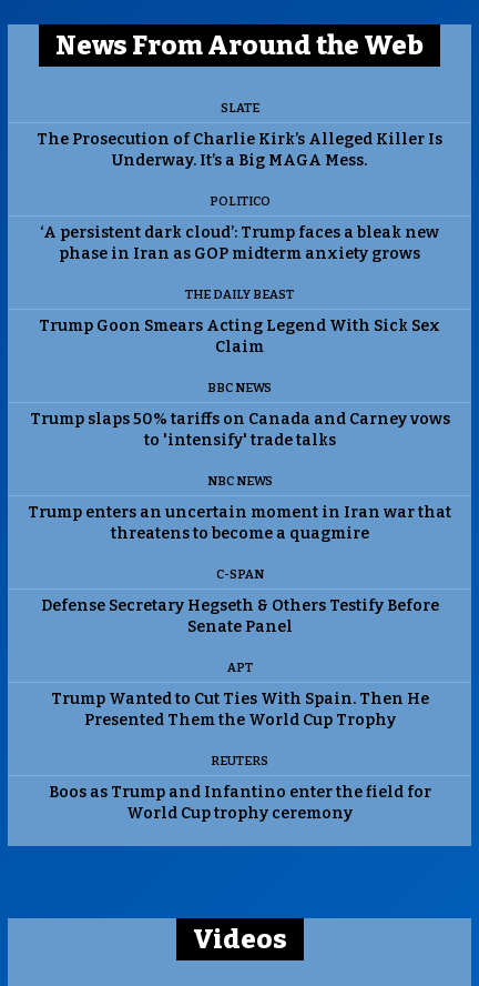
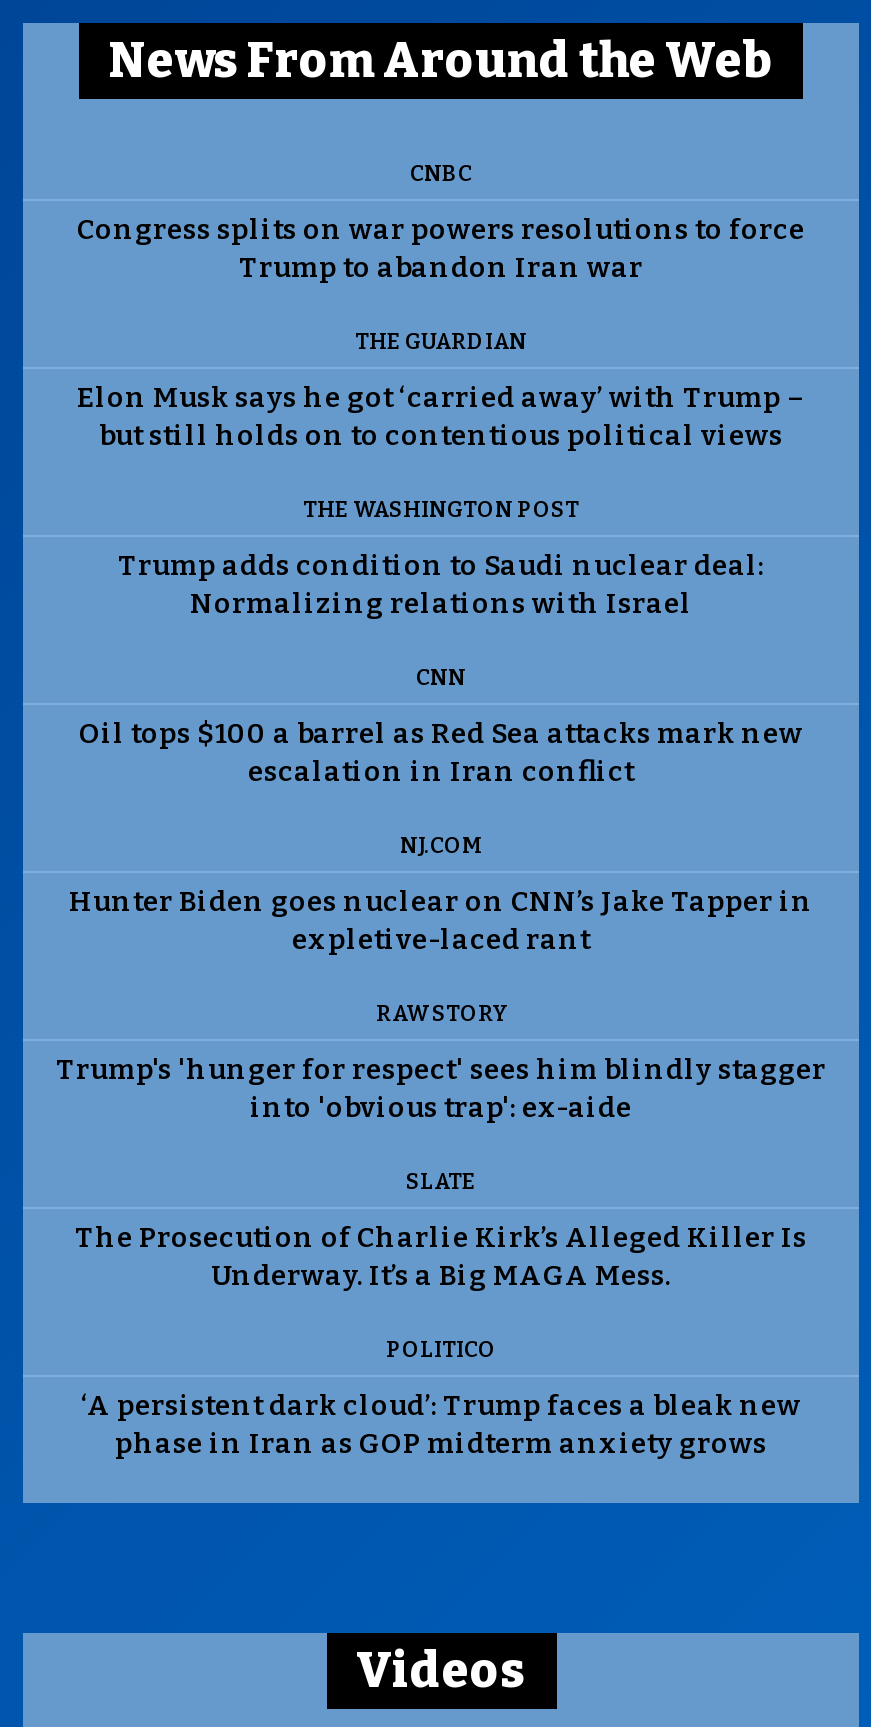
none -> [56,160,826,1124] CNBC | Congress splits on war powers resolutions to force | Trump to abandon Iran war | THE GUARDIAN | Elon Musk says he got ‘carried away’ with Trump – | but still holds on to contentious political views | THE WASHINGTON POST | Trump adds condition to Saudi nuclear deal: | Normalizing relations with Israel | CNN | Oil tops $100 a barrel as Red Sea attacks mark new | escalation in Iran conflict | NJ.COM | Hunter Biden goes nuclear on CNN’s Jake Tapper in | expletive-laced rant | RAW STORY | Trump's 'hunger for respect' sees him blindly stagger | into 'obvious trap': ex-aide
moved [37,100,442,263] -> [75,1168,807,1460]: SLATE | The Prosecution of Charlie Kirk’s Alleged Killer Is | Underway. It’s a Big MAGA Mess. | POLITICO | ‘A persistent dark cloud’: Trump faces a bleak new | phase in Iran as GOP midterm anxiety grows
[28,287,451,822] THE DAILY BEAST | Trump Goon Smears Acting Legend With Sick Sex | Claim | BBC NEWS | Trump slaps 50% tariffs on Canada and Carney vows | to 'intensify' trade talks | NBC NEWS | Trump enters an uncertain moment in Iran war that | threatens to become a quagmire | C-SPAN | Defense Secretary Hegseth & Others Testify Before | Senate Panel | APT | Trump Wanted to Cut Ties With Spain. Then He | Presented Them the World Cup Trophy | REUTERS | Boos as Trump and Infantino enter the field for | World Cup trophy ceremony -> none

